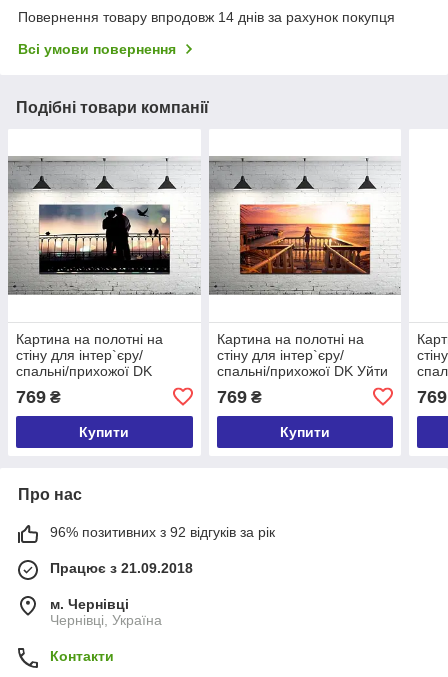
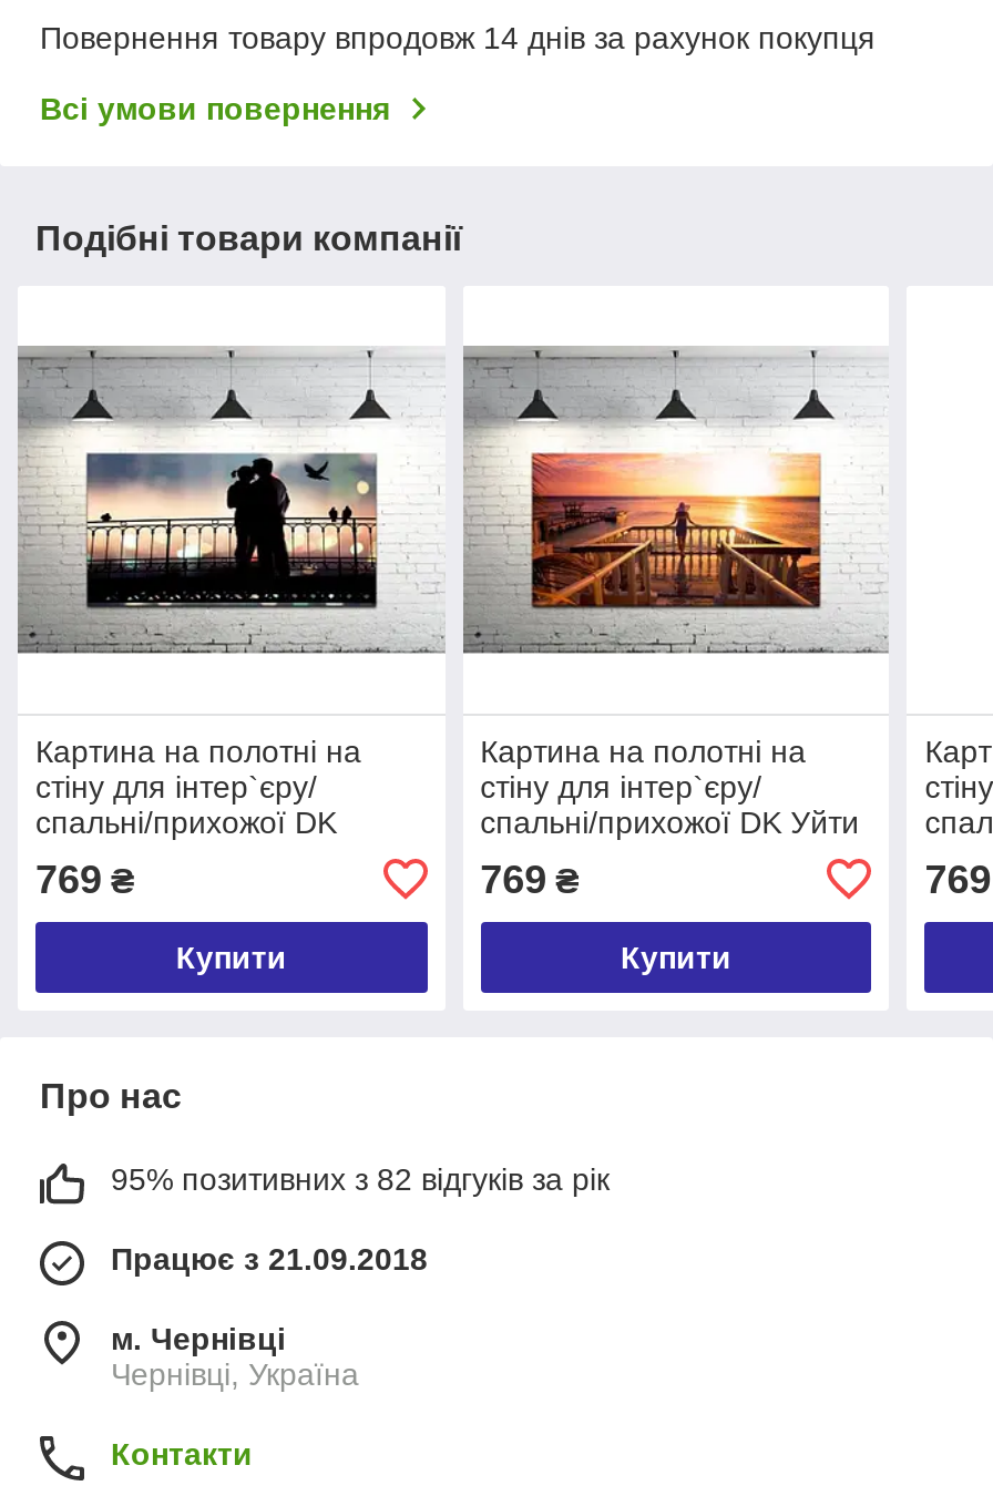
[50,524,275,540] 96% позитивних з 92 відгуків за рік -> [111,1161,610,1196] 95% позитивних з 82 відгуків за рік

